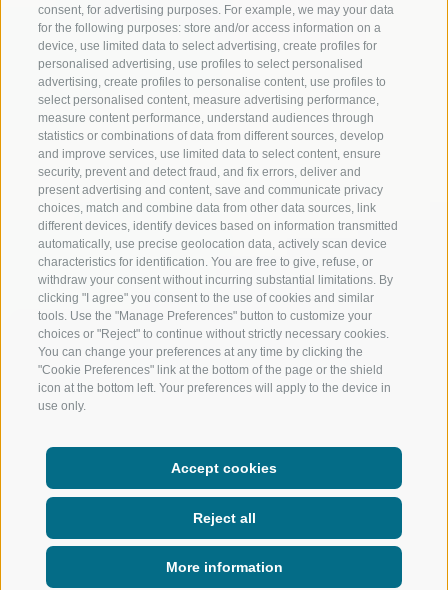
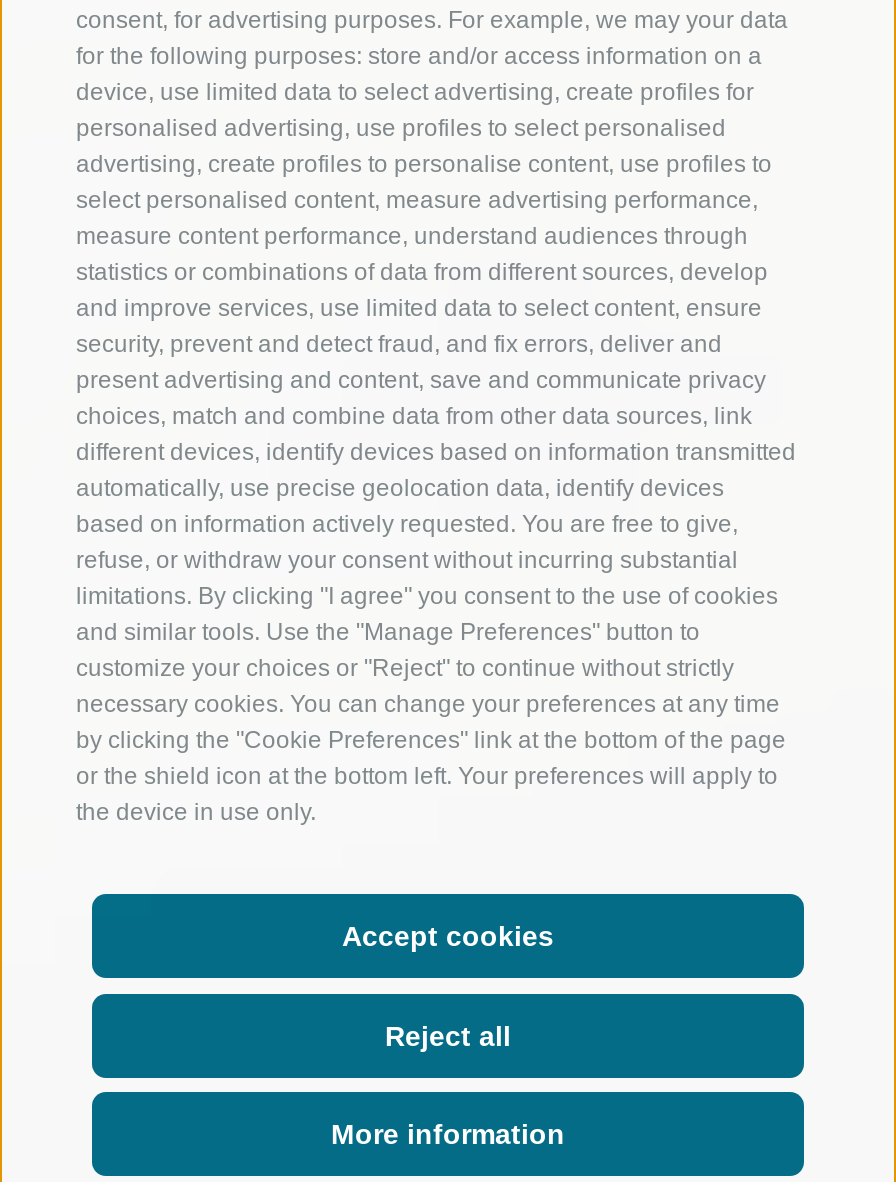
[38,237,393,413] automatically, use precise geolocation data, actively scan device | characteristics for identification. You are free to give, refuse, or | withdraw your consent without incurring substantial limitations. By | clicking "I agree" you consent to the use of cookies and similar | tools. Use the "Manage Preferences" button to customize your | choices or "Reject" to continue without strictly necessary cookies. | You can change your preferences at any time by clicking the | "Cookie Preferences" link at the bottom of the page or the shield | icon at the bottom left. Your preferences will apply to the device in | use only. -> [76,473,786,825] automatically, use precise geolocation data, identify devices | based on information actively requested. You are free to give, | refuse, or withdraw your consent without incurring substantial | limitations. By clicking "I agree" you consent to the use of cookies | and similar tools. Use the "Manage Preferences" button to | customize your choices or "Reject" to continue without strictly | necessary cookies. You can change your preferences at any time | by clicking the "Cookie Preferences" link at the bottom of the page | or the shield icon at the bottom left. Your preferences will apply to | the device in use only.

